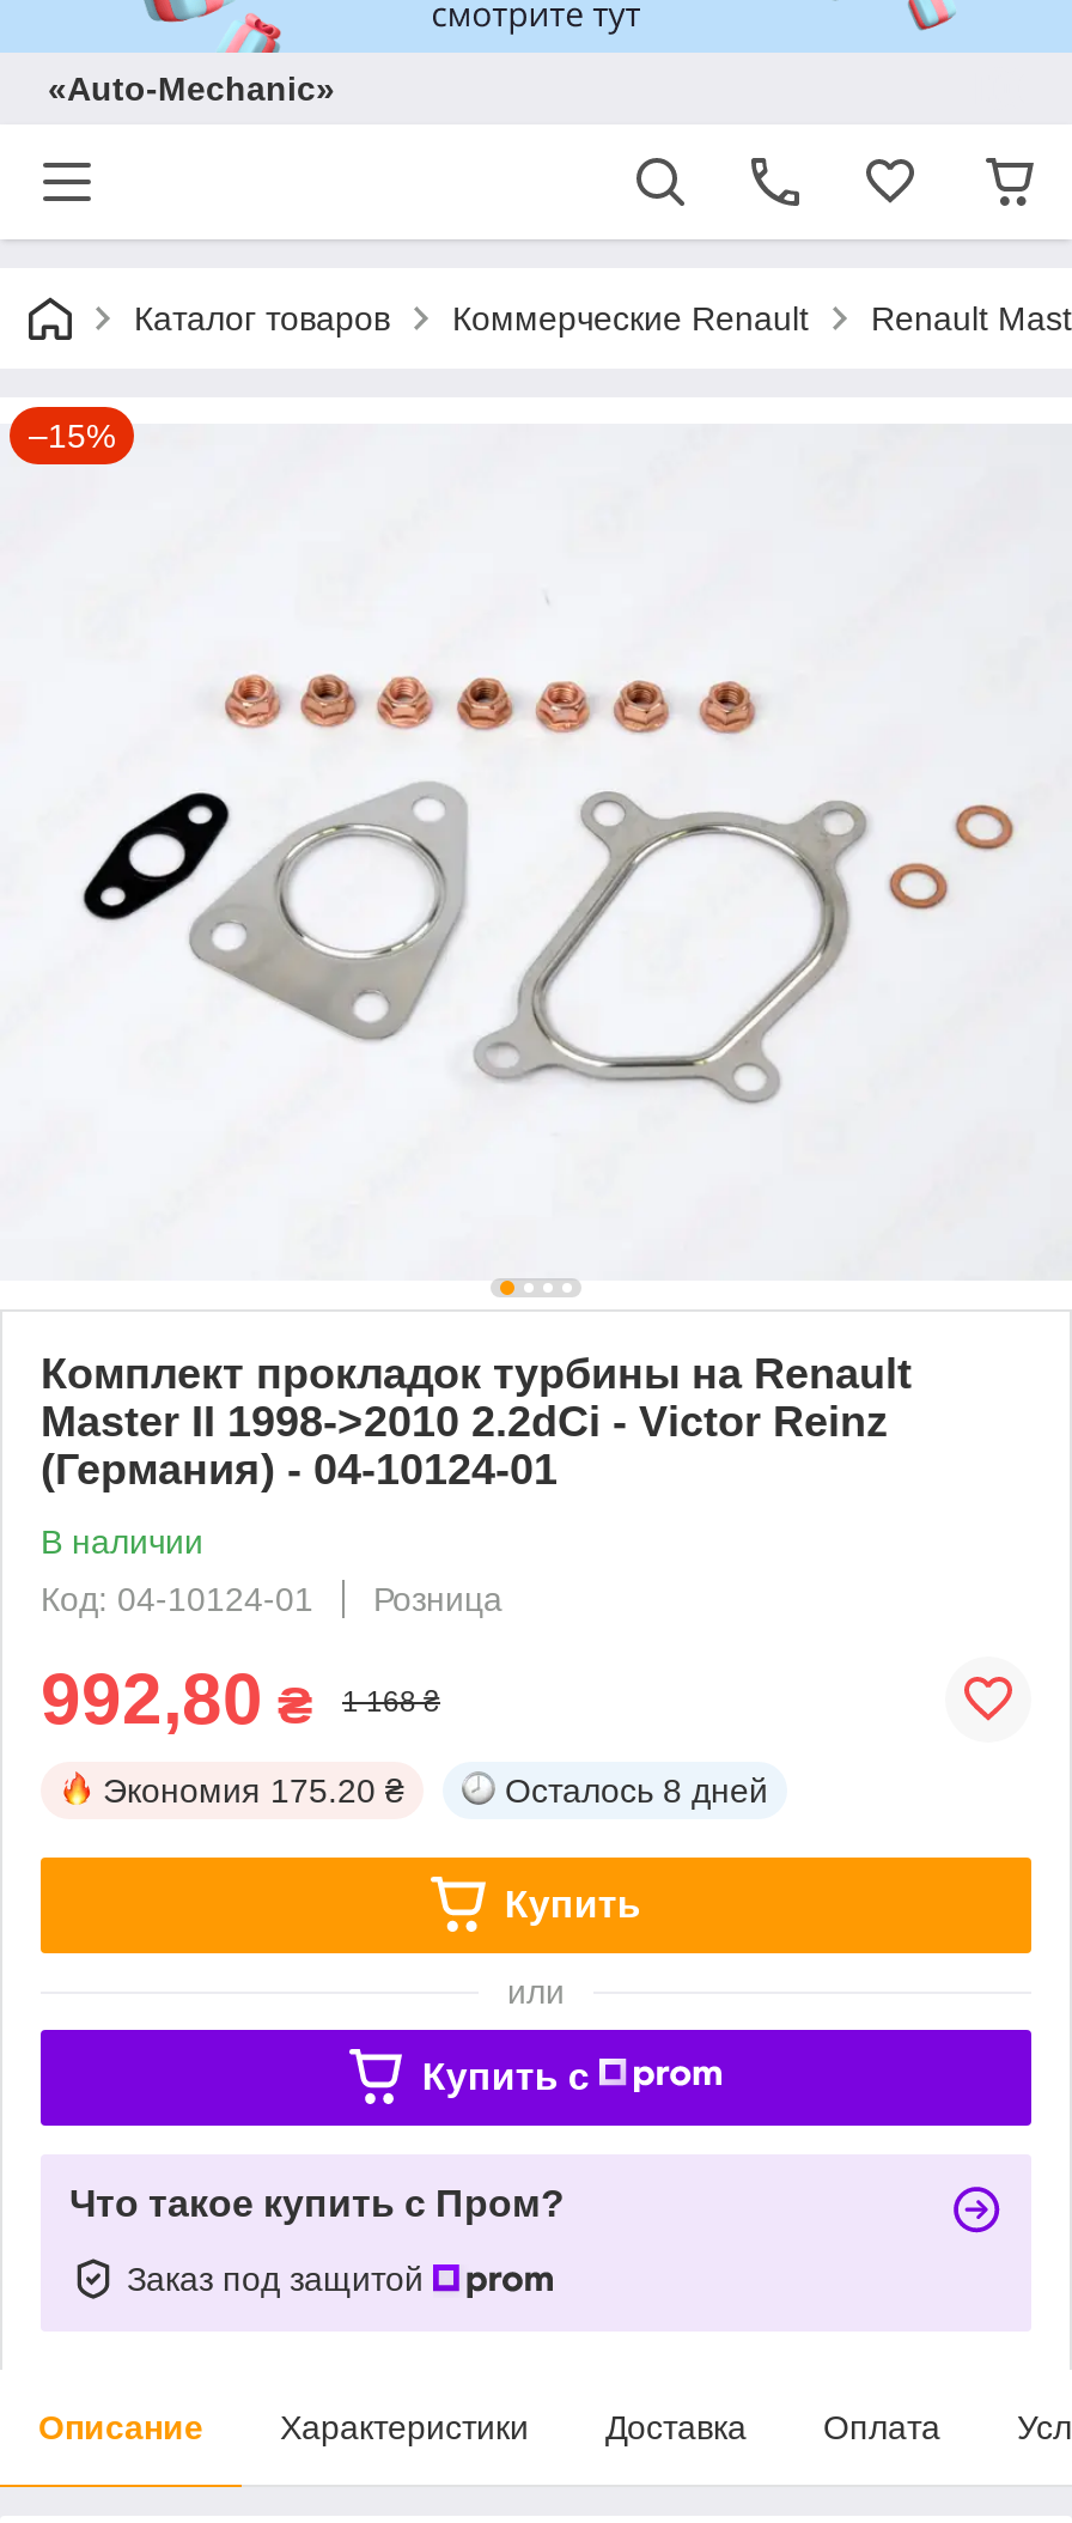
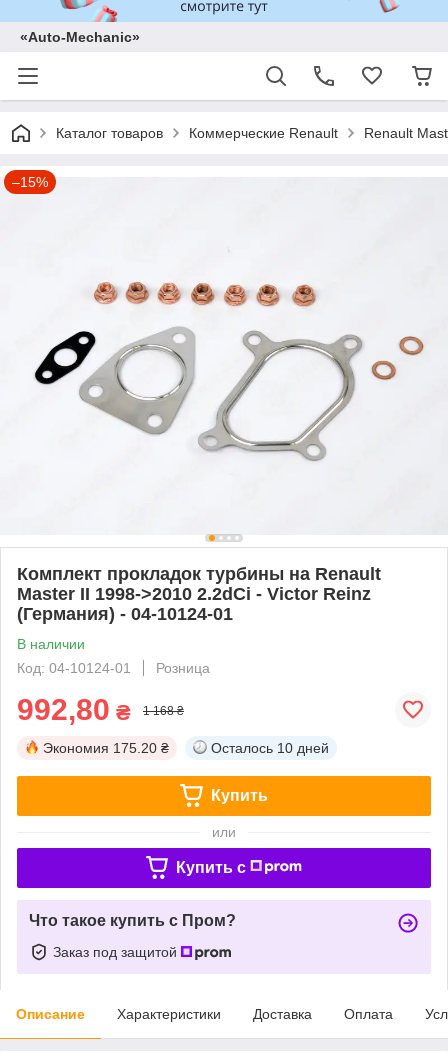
[505,1771,768,1809] Осталось 8 дней -> [211,740,329,756] Осталось 10 дней

